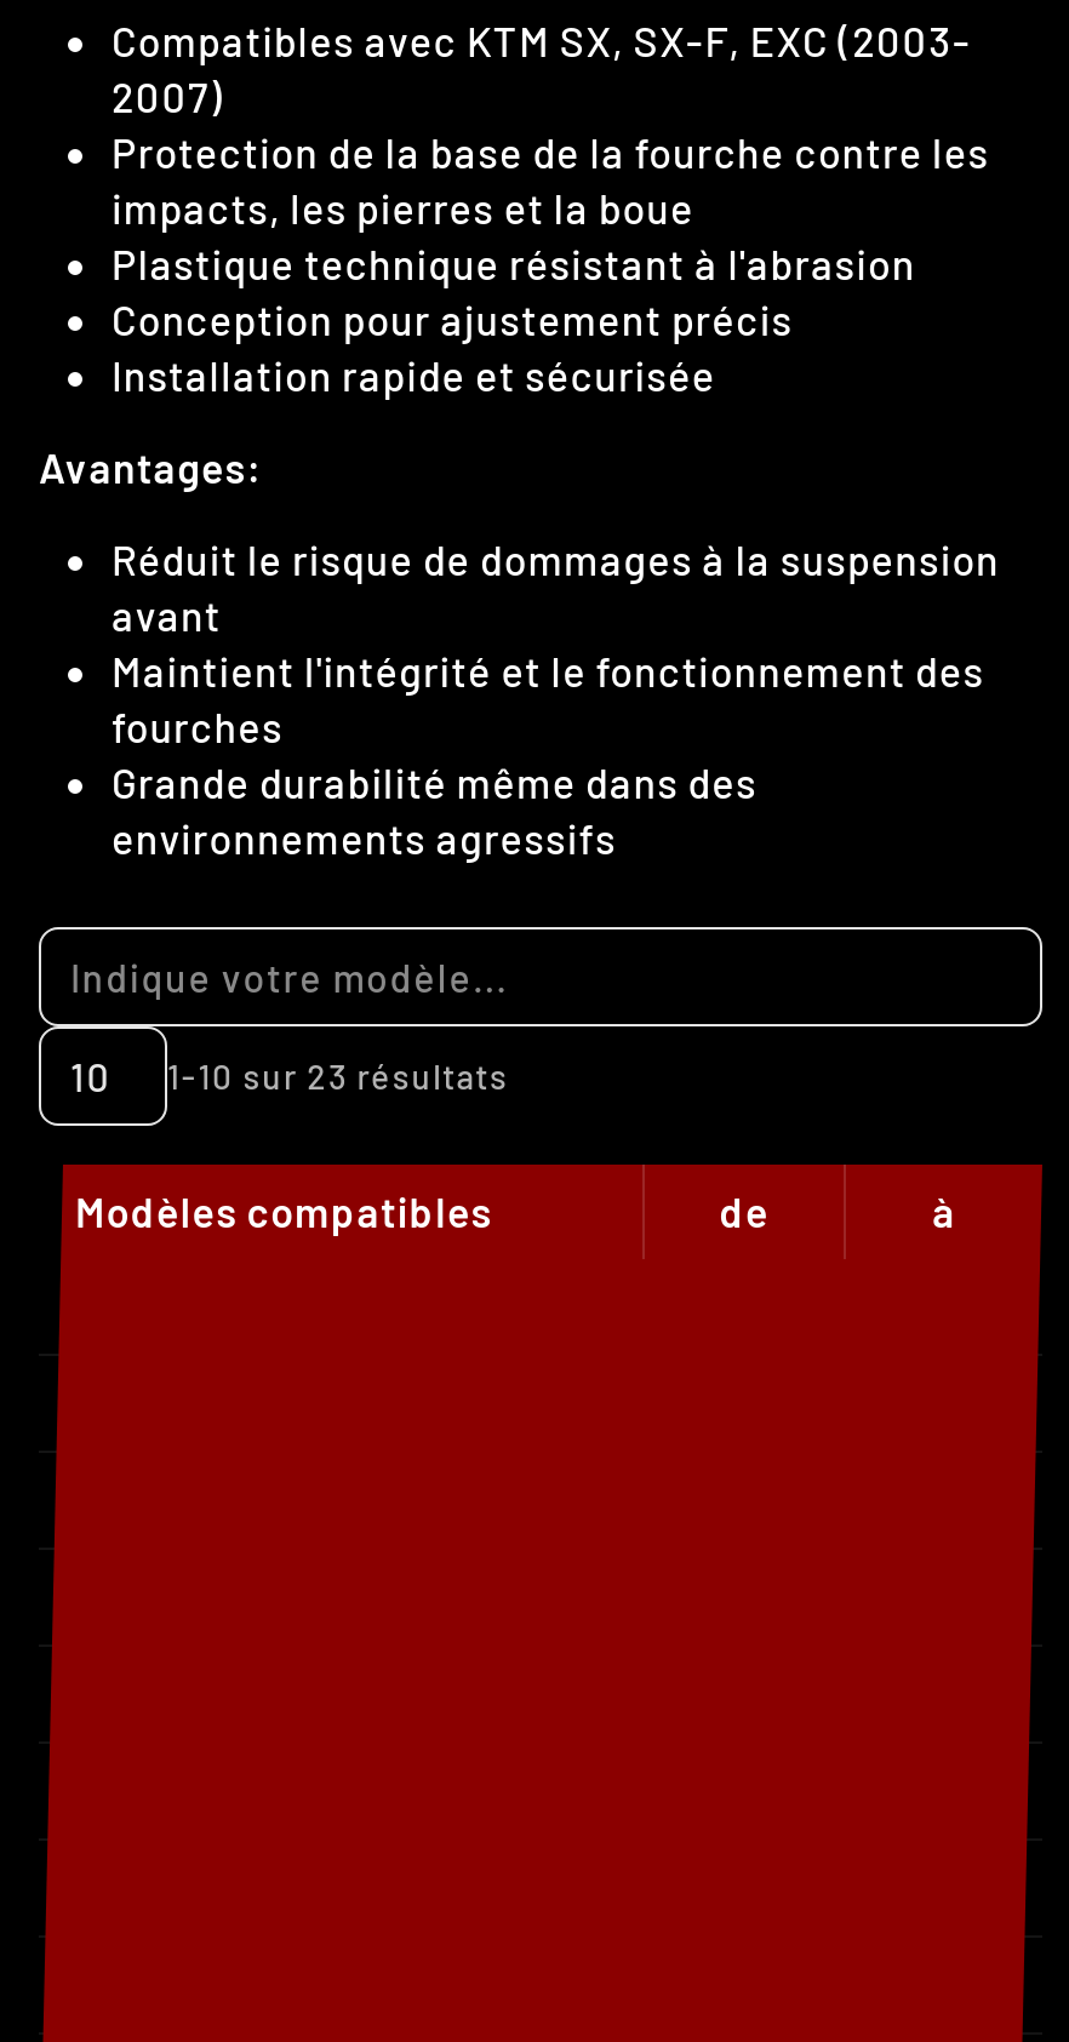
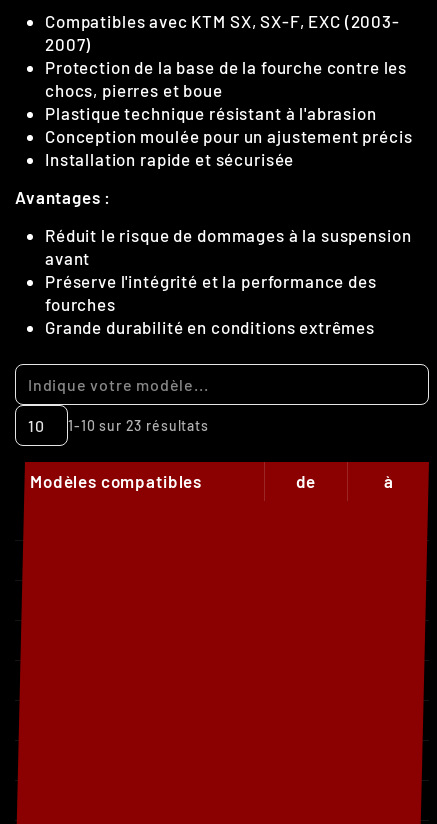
[112,182,694,230] impacts, les pierres et la boue -> [45,79,223,99] chocs, pierres et boue
[112,293,793,342] Conception pour ajustement précis -> [45,125,413,145] Conception moulée pour un ajustement précis
[39,441,263,490] Avantages: -> [15,186,111,206] Avantages :
[112,645,984,693] Maintient l'intégrité et le fonctionnement des -> [45,270,377,290] Préserve l'intégrité et la performance des
[112,756,757,860] Grande durabilité même dans des | environnements agressifs -> [45,316,375,336] Grande durabilité en conditions extrêmes

